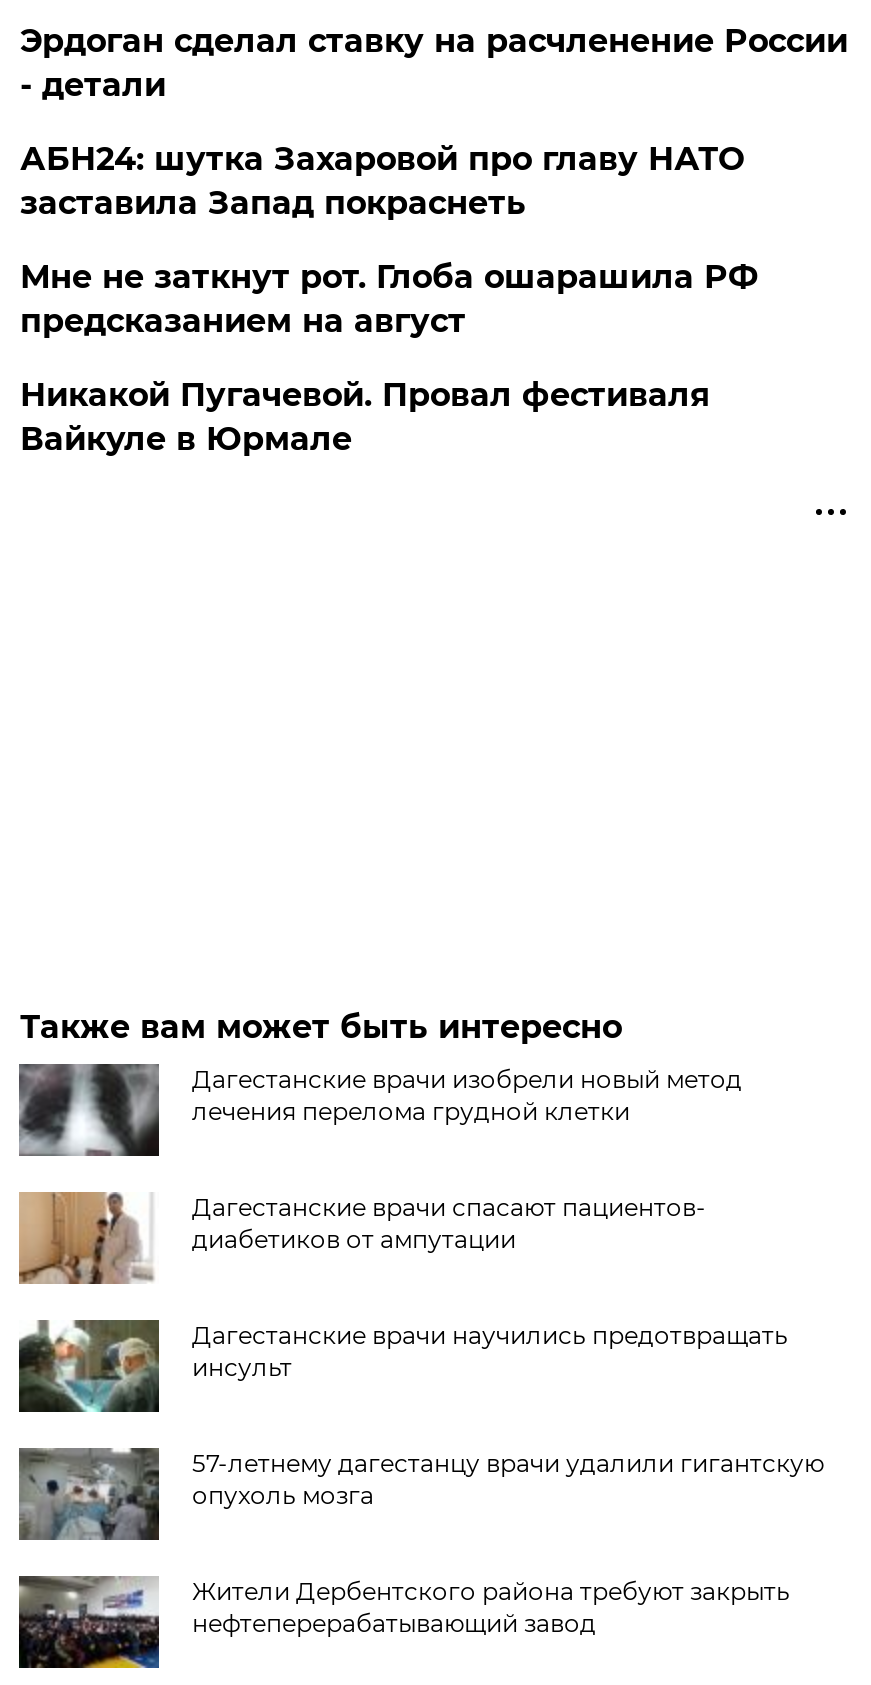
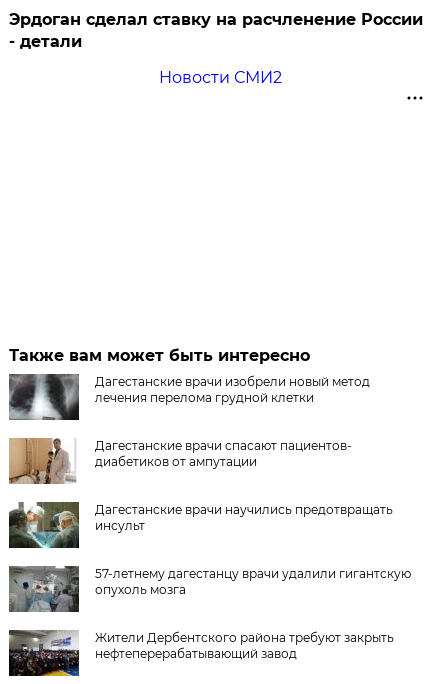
[20,140,758,458] АБН24: шутка Захаровой про главу НАТО | заставила Запад покраснеть | Мне не заткнут рот. Глоба ошарашила РФ | предсказанием на август | Никакой Пугачевой. Провал фестиваля | Вайкуле в Юрмале -> [159,68,282,87] Новости СМИ2

